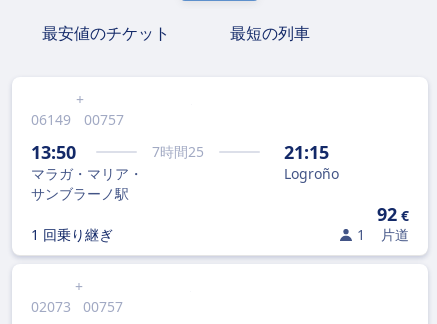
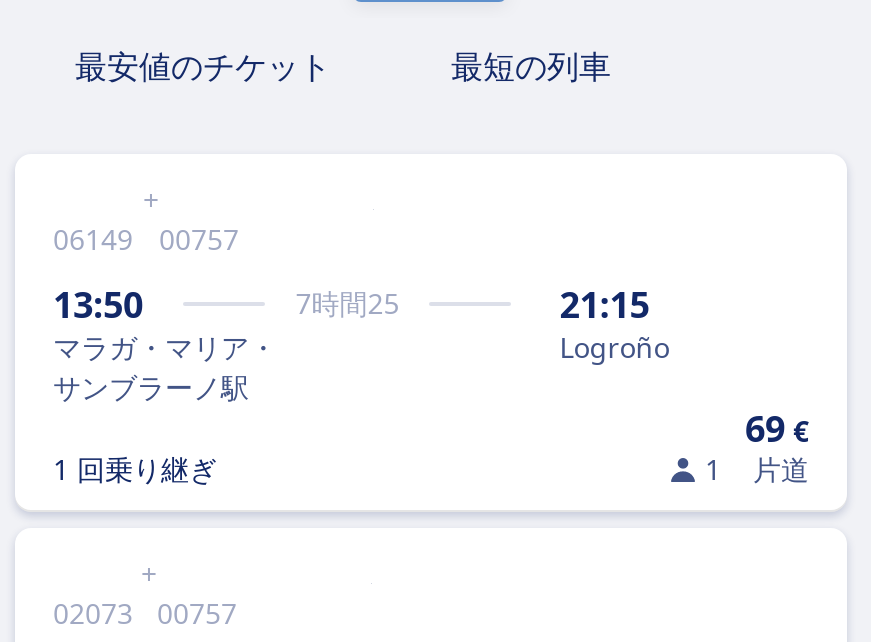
[377,202,409,226] 92 € -> [745,404,809,452] 69 €

